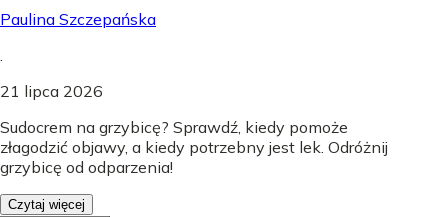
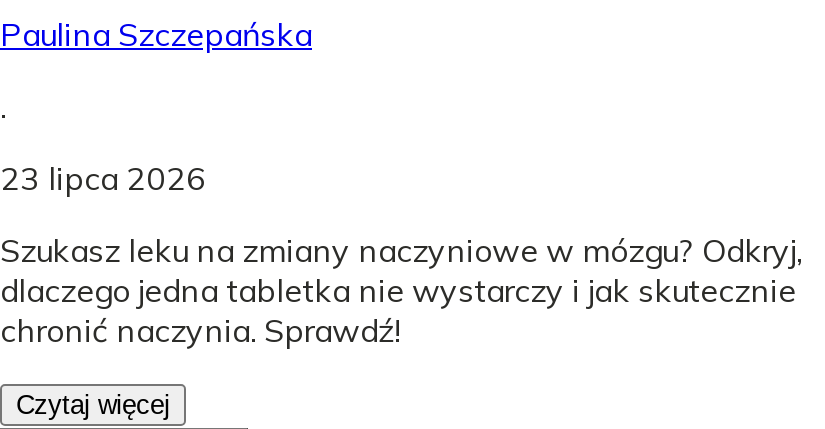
[0,81,103,101] 21 lipca 2026 -> [0,158,206,198] 23 lipca 2026
[0,117,388,177] Sudocrem na grzybicę? Sprawdź, kiedy pomoże | złagodzić objawy, a kiedy potrzebny jest lek. Odróżnij | grzybicę od odparzenia! -> [0,230,802,350] Szukasz leku na zmiany naczyniowe w mózgu? Odkryj, | dlaczego jedna tabletka nie wystarczy i jak skutecznie | chronić naczynia. Sprawdź!

